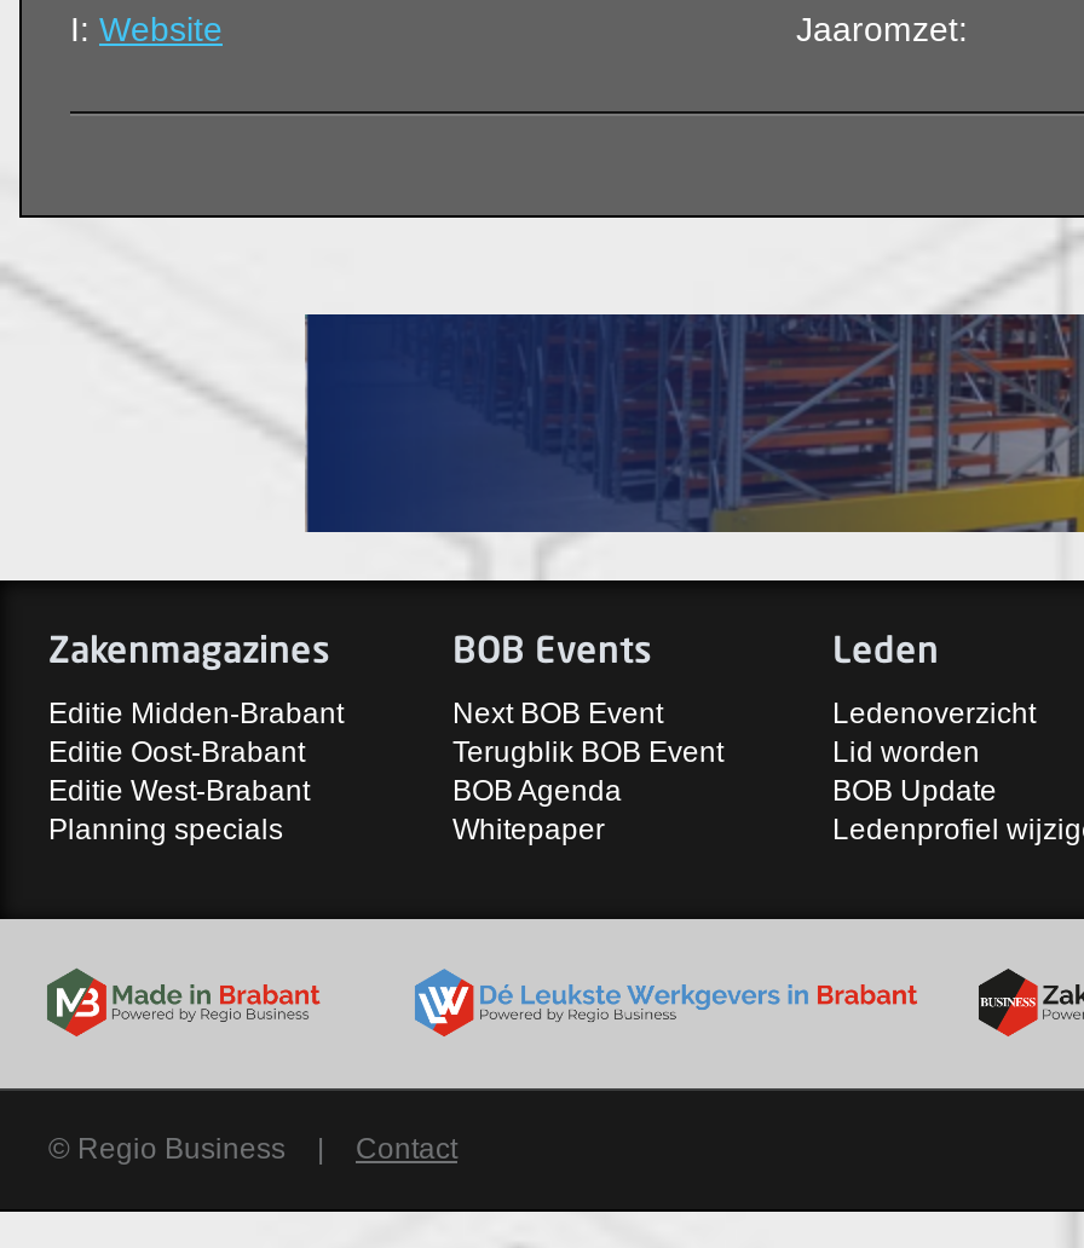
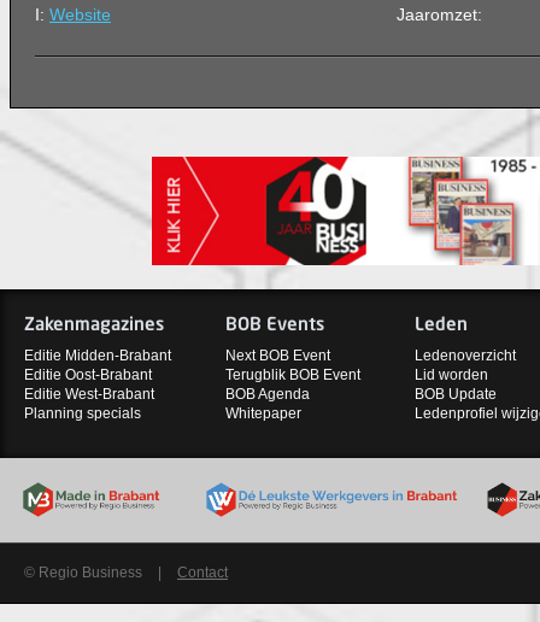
[302,312,1077,535] [image] -> [151,155,536,266] [image]

